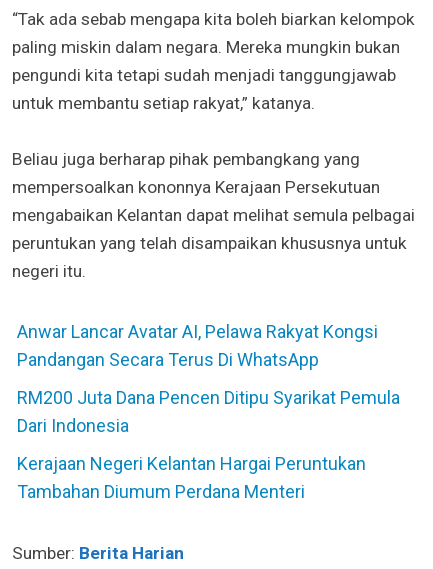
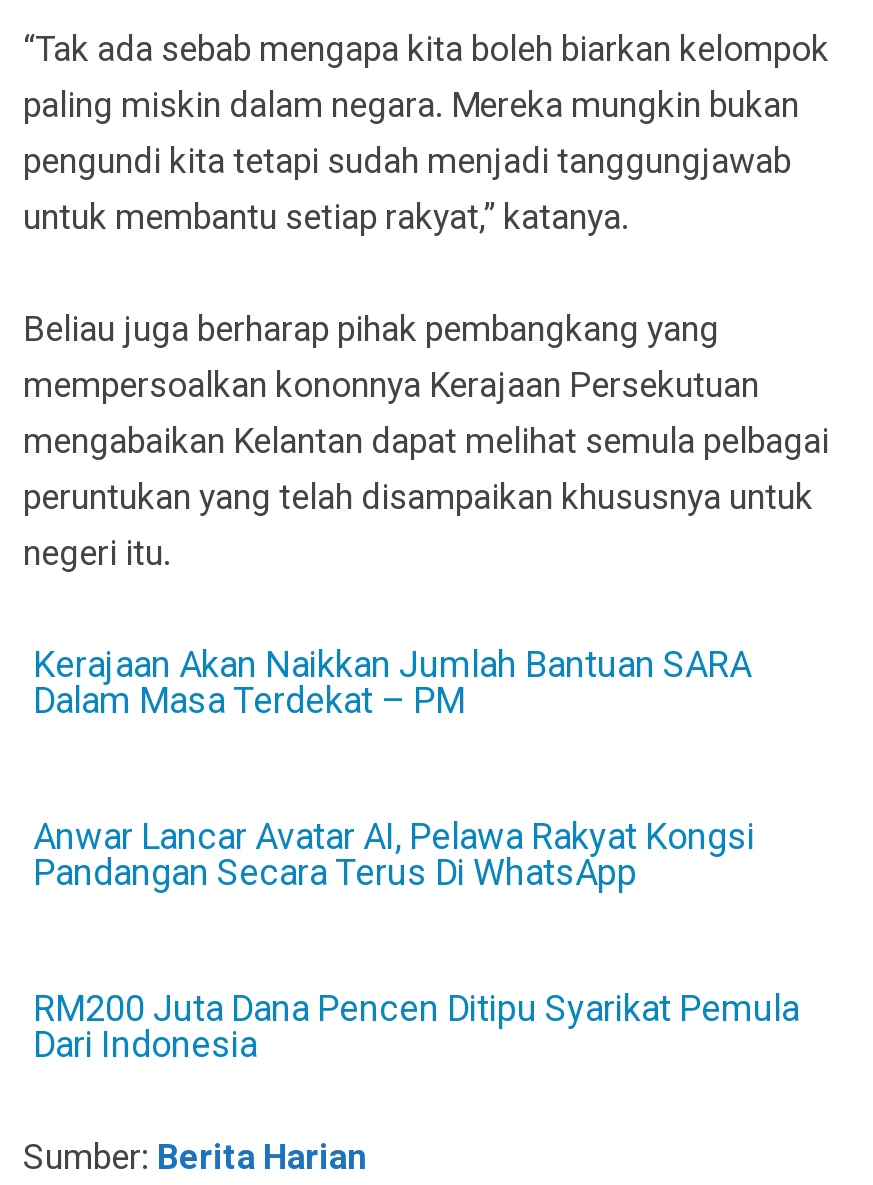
none -> [33,642,751,720] Kerajaan Akan Naikkan Jumlah Bantuan SARA | Dalam Masa Terdekat – PM
moved [17,321,378,342] -> [33,814,755,856]: Anwar Lancar Avatar AI, Pelawa Rakyat Kongsi
moved [17,349,319,370] -> [33,850,637,892]: Pandangan Secara Terus Di WhatsApp
moved [17,387,400,408] -> [33,986,799,1028]: RM200 Juta Dana Pencen Ditipu Syarikat Pemula
moved [17,415,129,436] -> [33,1022,257,1064]: Dari Indonesia
[17,453,366,502] Kerajaan Negeri Kelantan Hargai Peruntukan | Tambahan Diumum Perdana Menteri -> none

